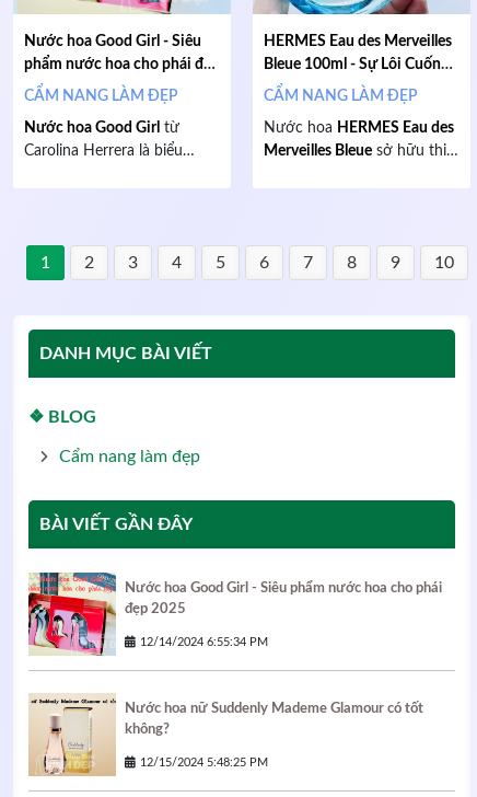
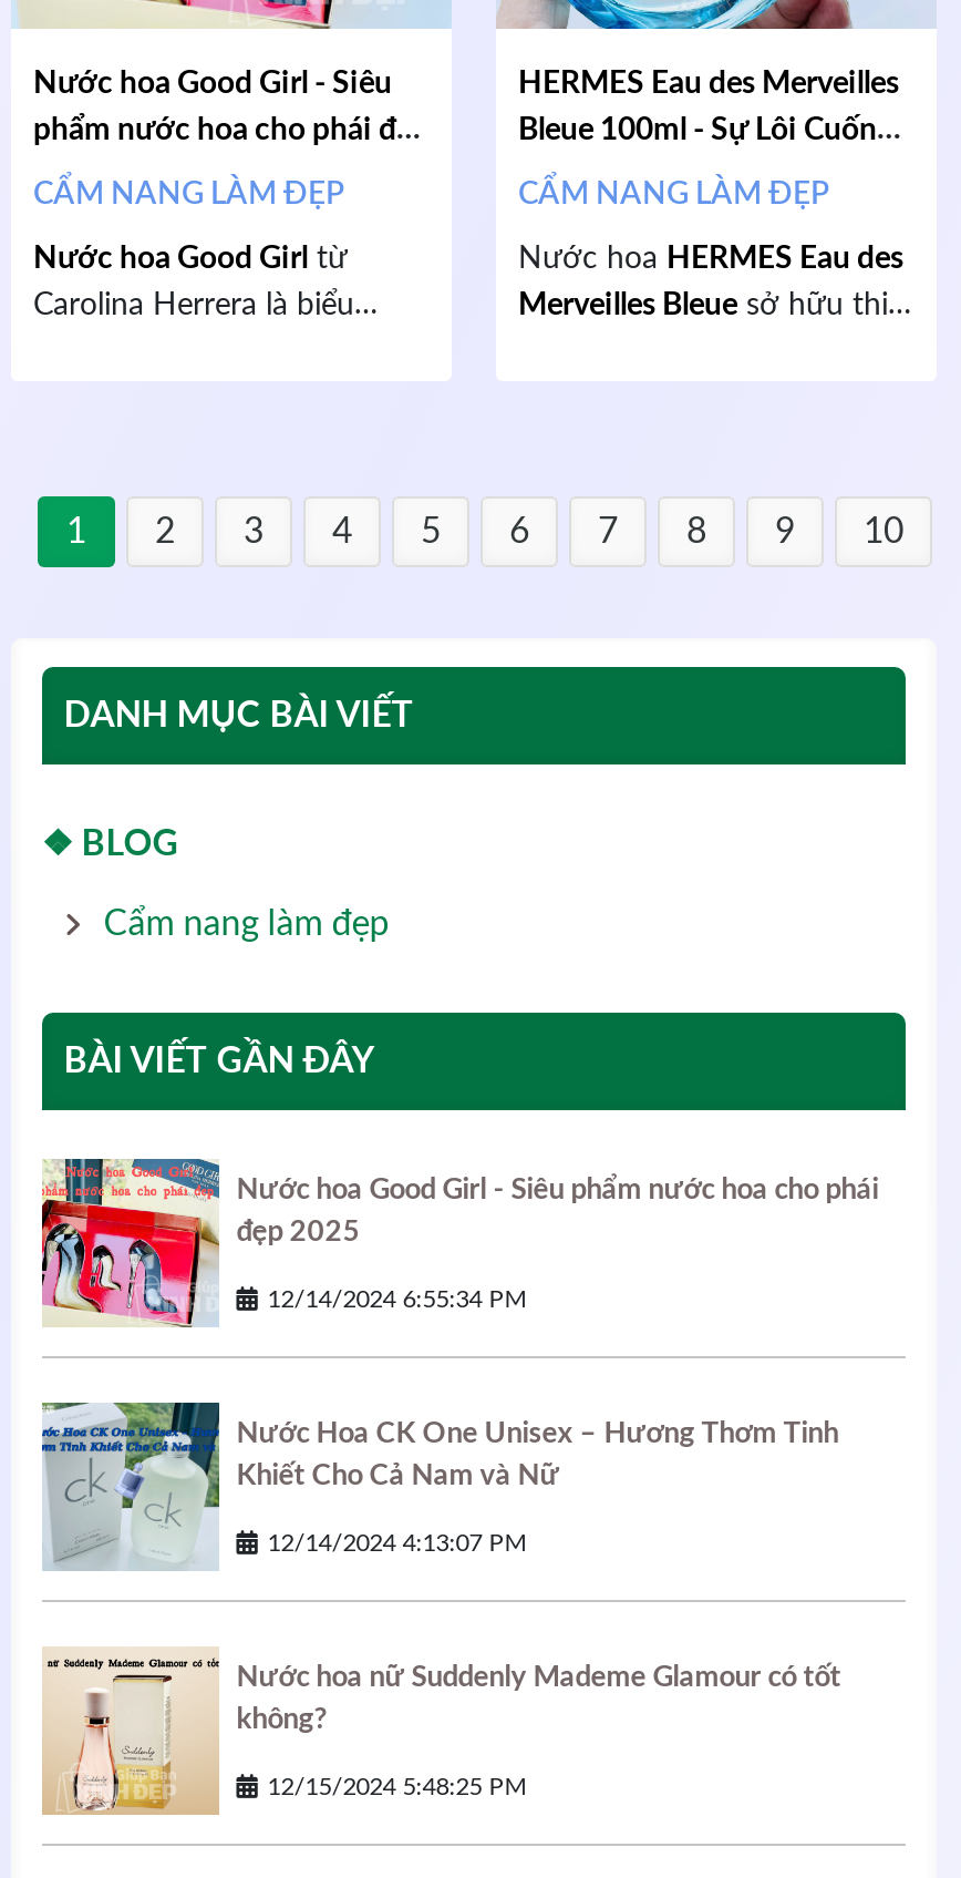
none -> [40,1400,839,1569] [image] | Nước Hoa CK One Unisex – Hương Thơm Tinh | Khiết Cho Cả Nam và Nữ | 12/14/2024 4:13:07 PM

